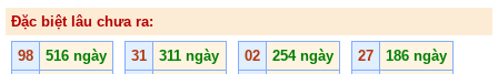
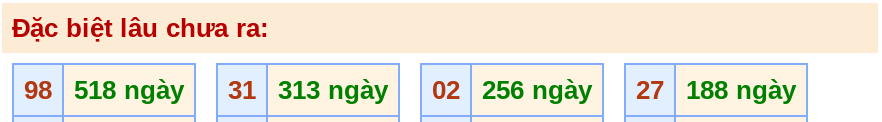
[46,47,107,64] 516 ngày -> [74,75,184,105] 518 ngày
[159,47,219,64] 311 ngày -> [278,75,388,105] 313 ngày
[272,47,333,64] 254 ngày -> [482,75,592,105] 256 ngày
[386,47,447,64] 186 ngày -> [686,75,796,105] 188 ngày

